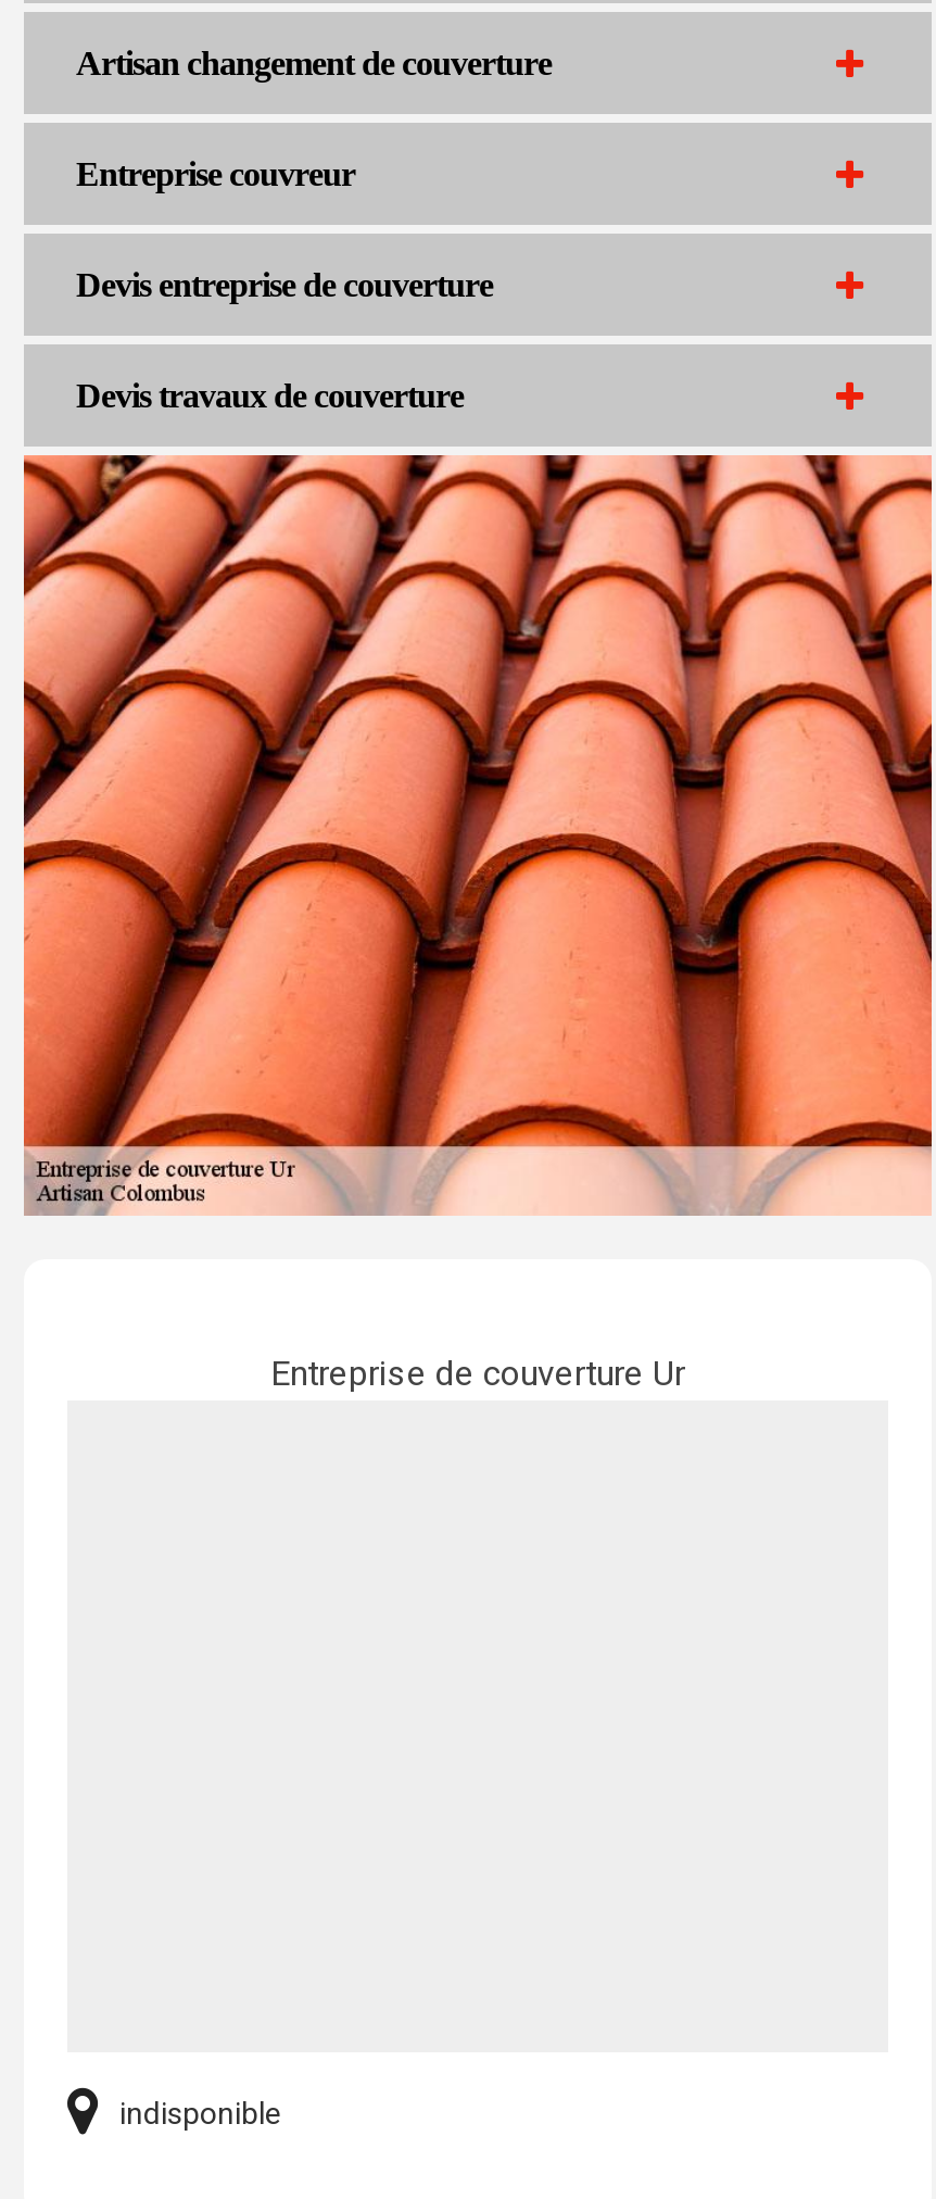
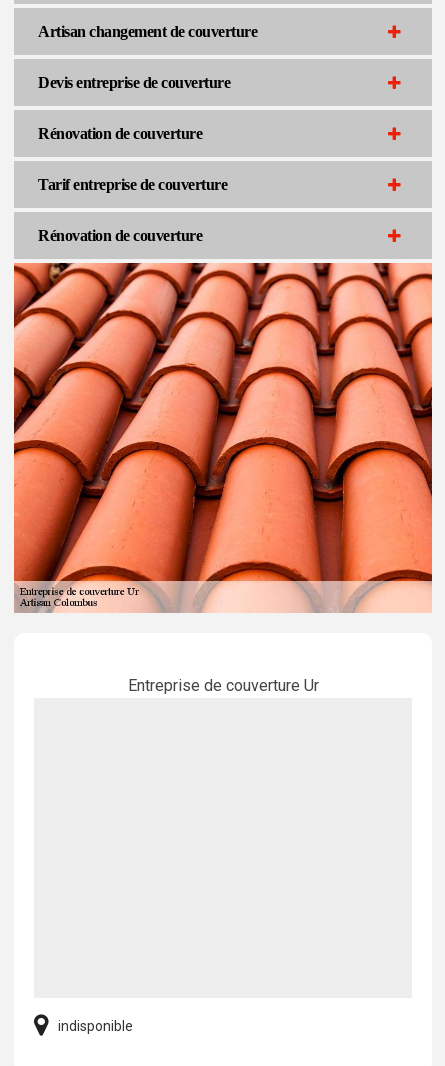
[76,156,355,193] Entreprise couvreur -> none
moved [76,267,493,304] -> [38,74,230,91]: Devis entreprise de couverture
[76,377,464,414] Devis travaux de couverture -> [38,125,227,244] Rénovation de couverture | Tarif entreprise de couverture | Rénovation de couverture

